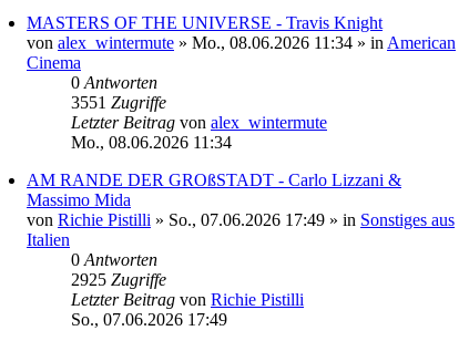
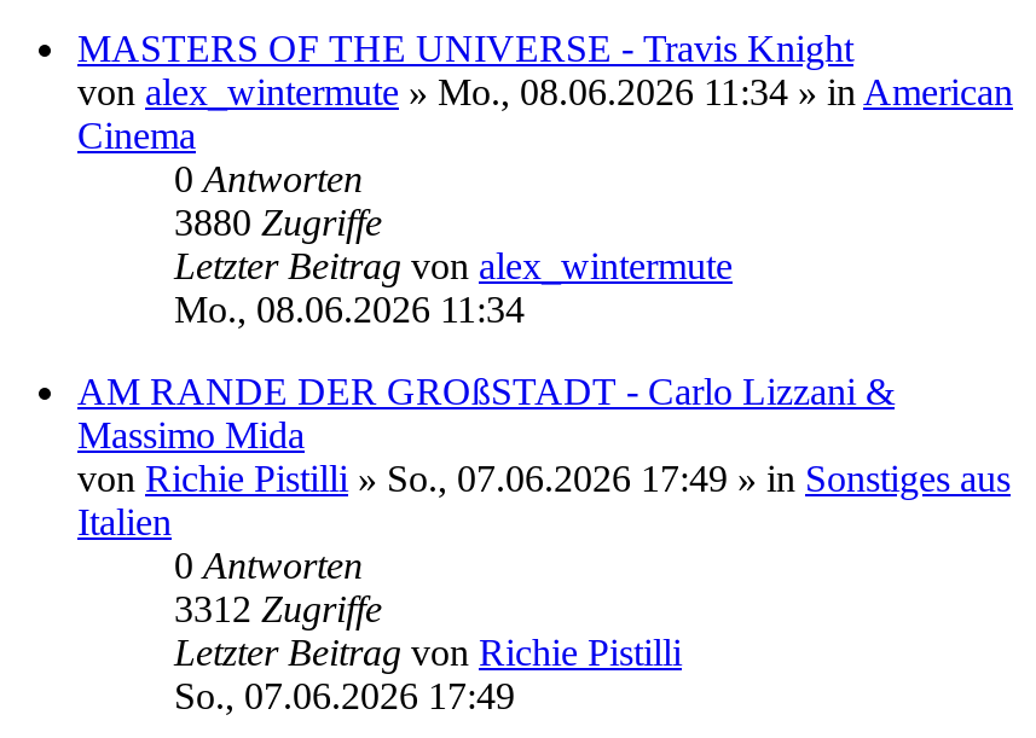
[71,93,166,112] 3551 Zugriffe -> [174,201,382,243] 3880 Zugriffe
[71,270,166,289] 2925 Zugriffe -> [174,588,382,629] 3312 Zugriffe

